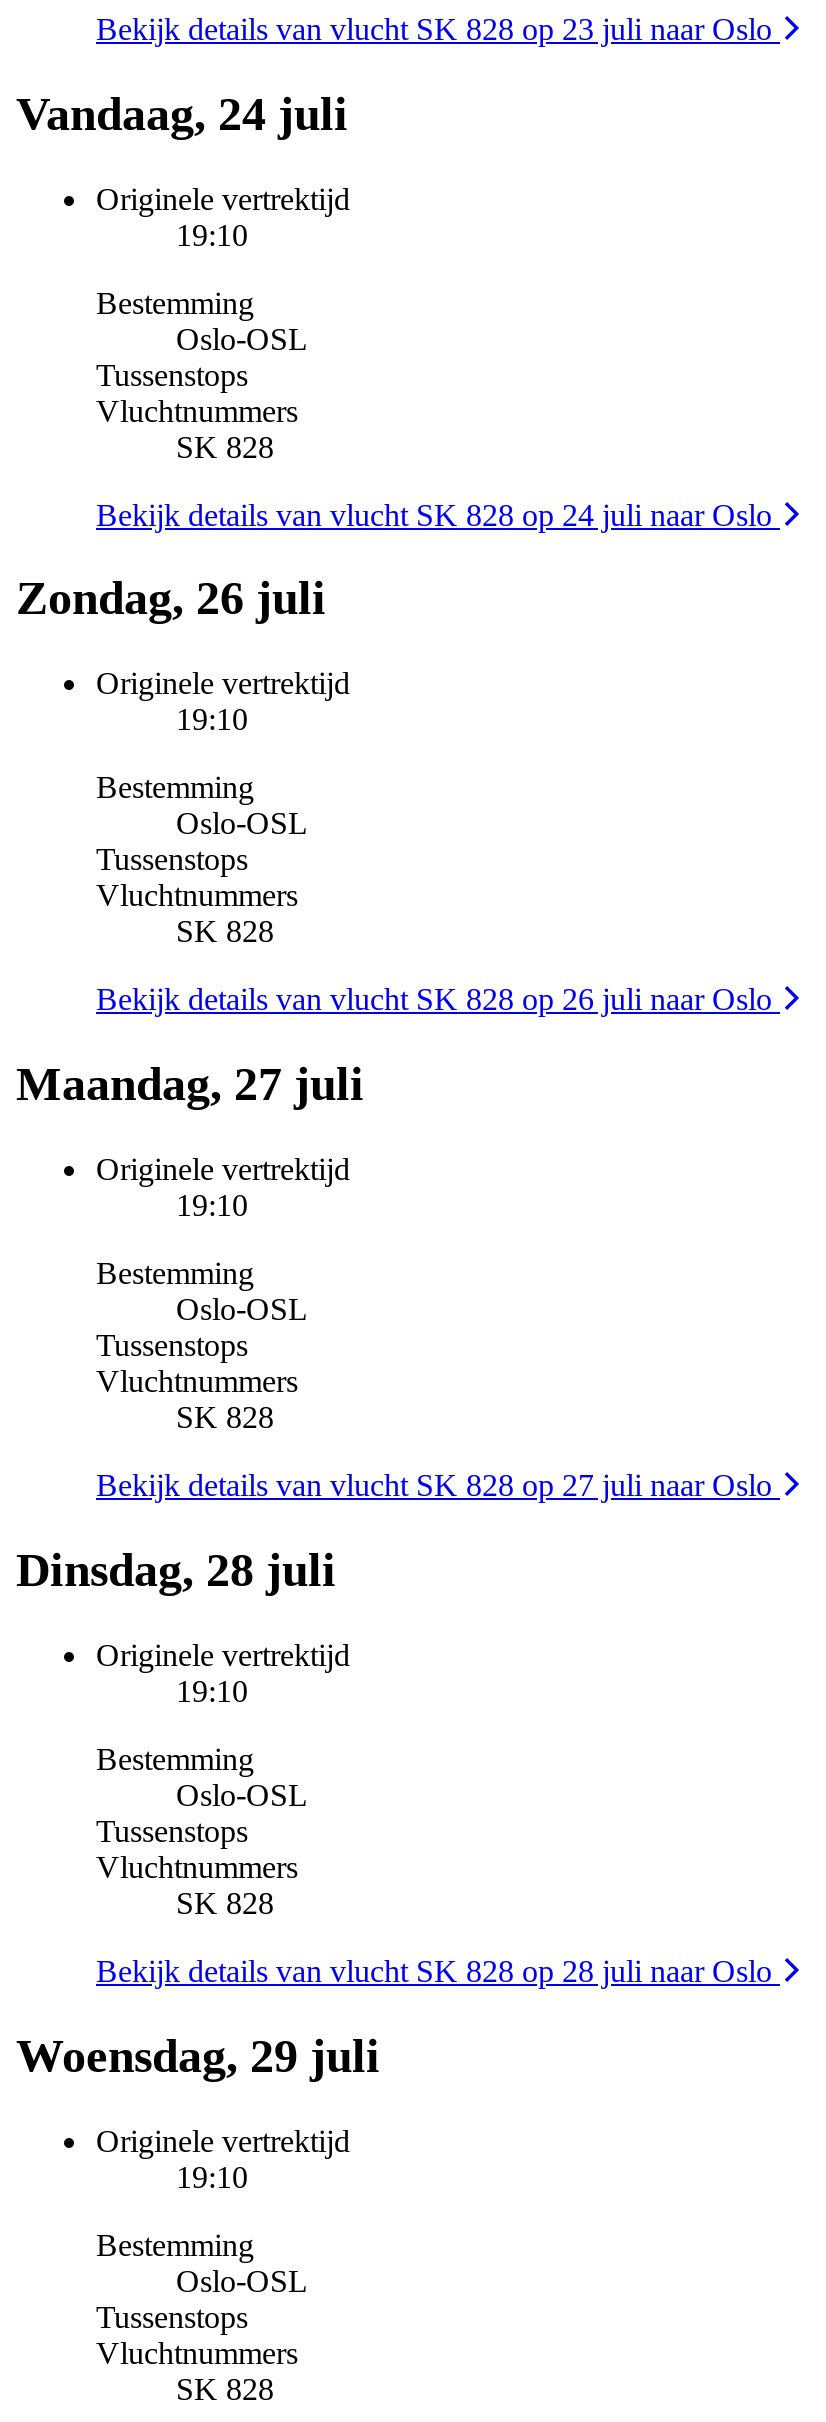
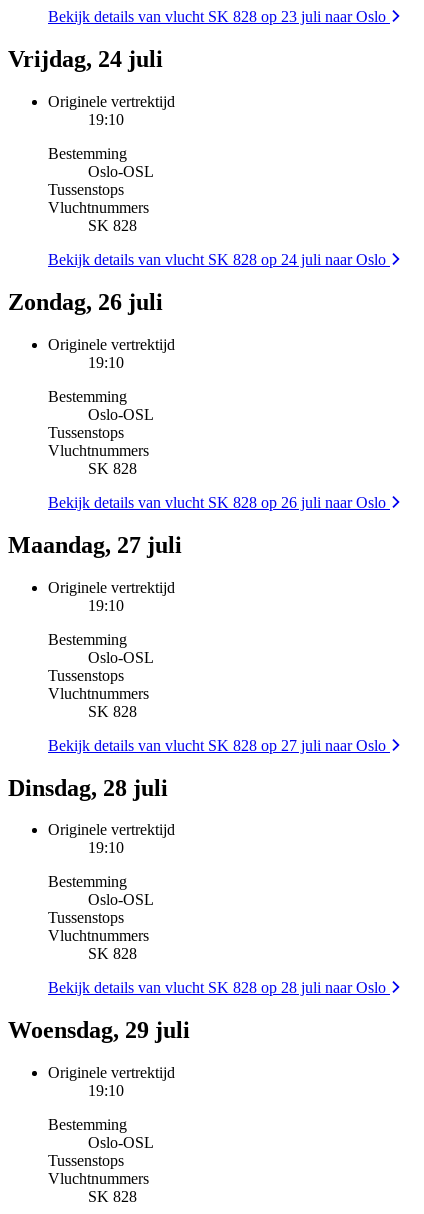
[16,87,348,139] Vandaag, 24 juli -> [8,46,163,72] Vrijdag, 24 juli

